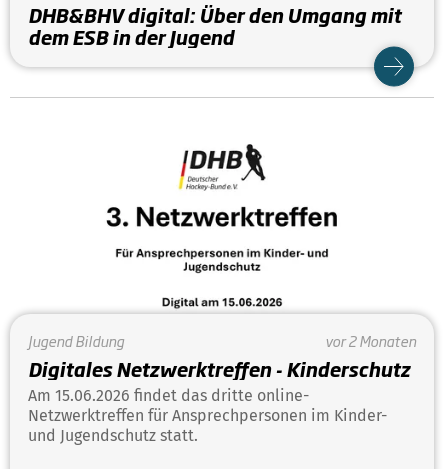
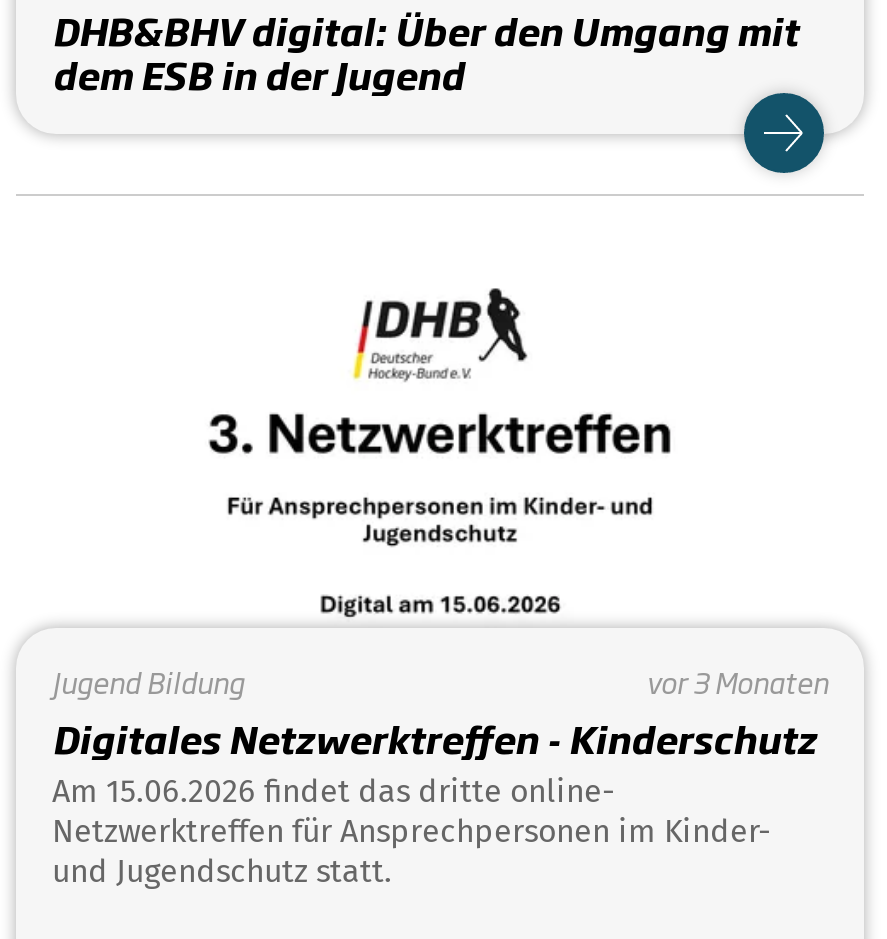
[325,330,416,351] vor 2 Monaten -> [646,660,828,702] vor 3 Monaten

